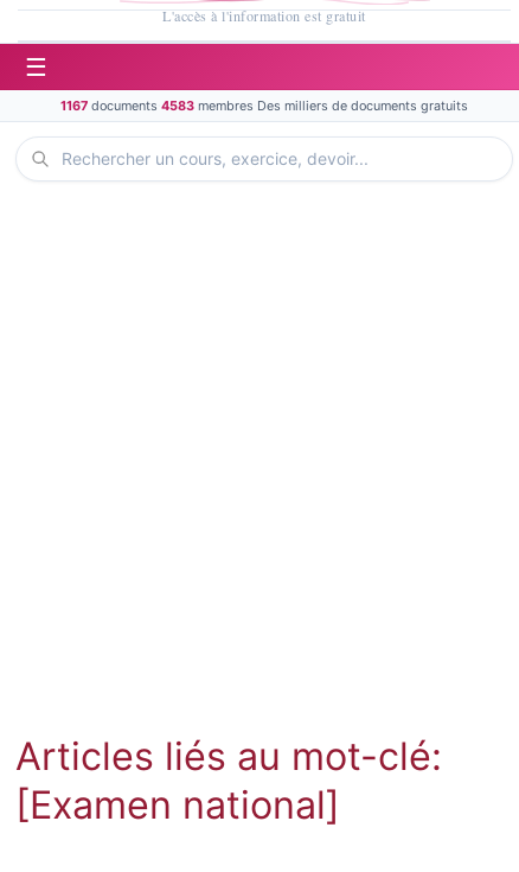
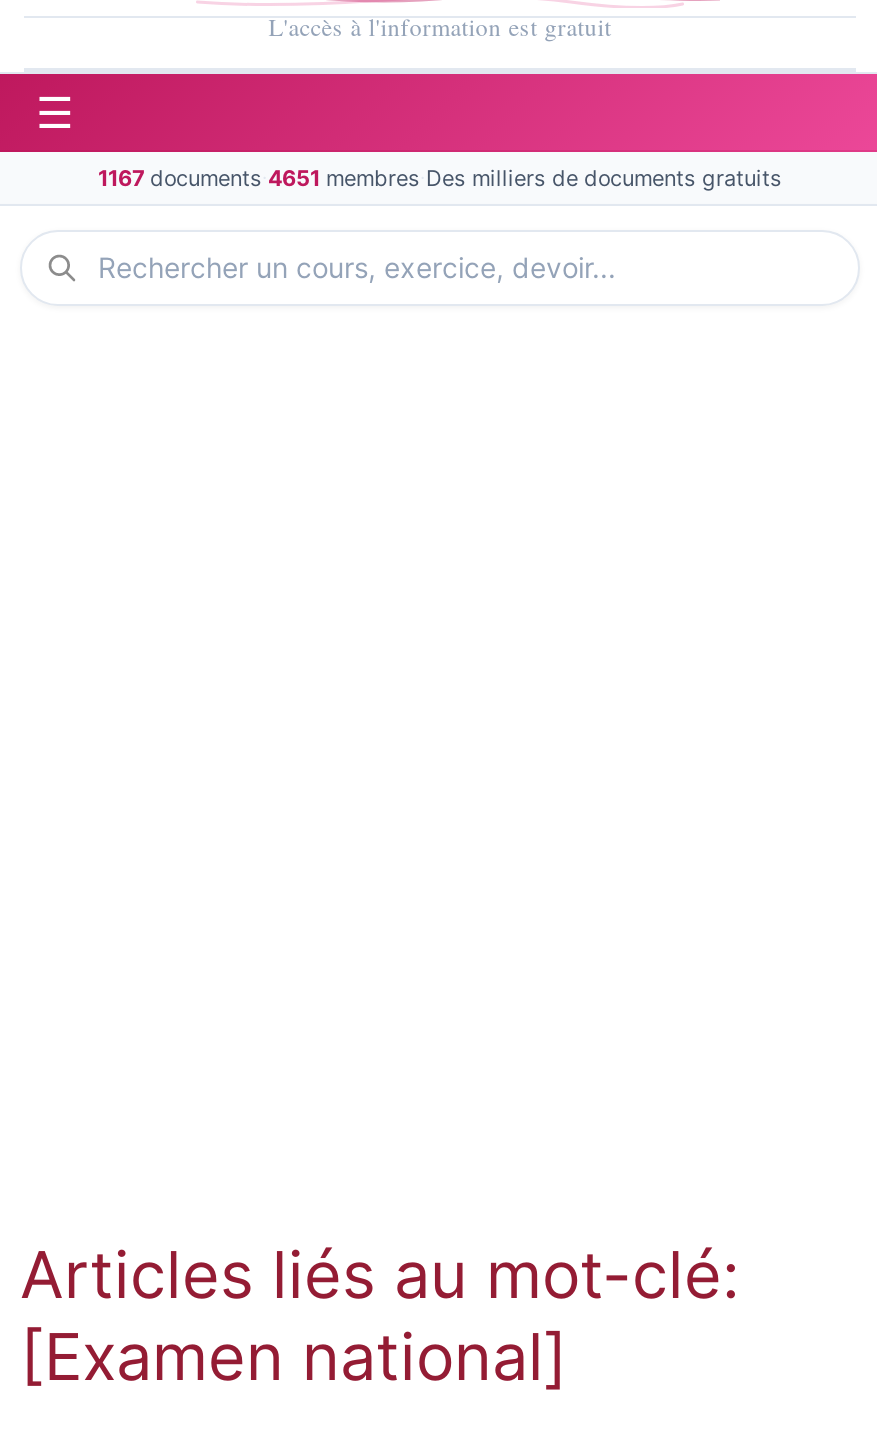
[60,97,468,114] 1167 documents · 4583 membres · Des milliers de documents gratuits -> [98,164,782,192] 1167 documents · 4651 membres · Des milliers de documents gratuits

